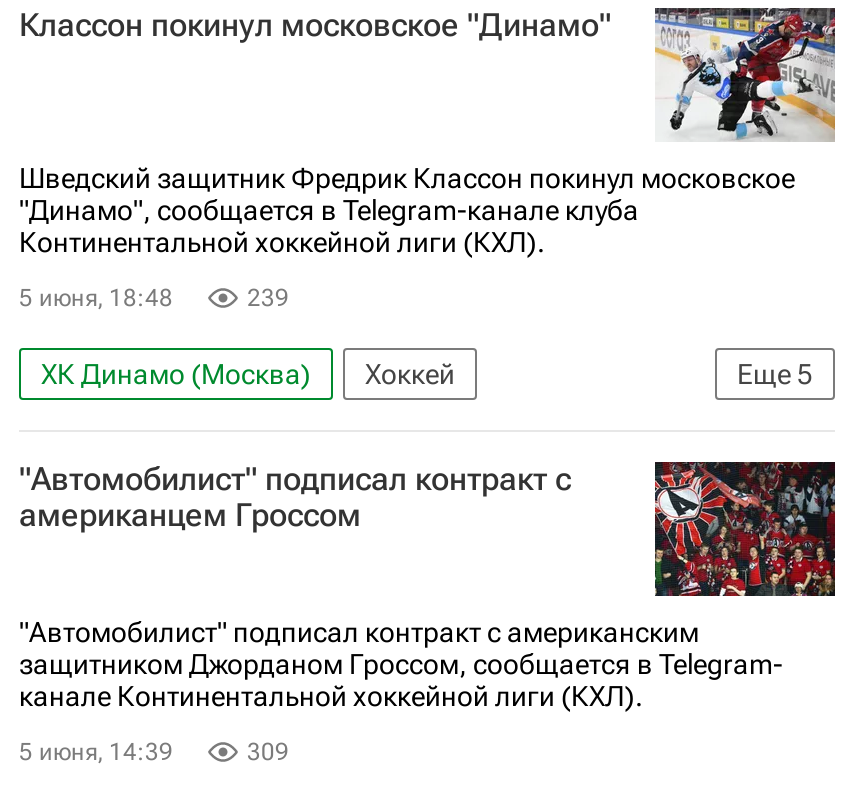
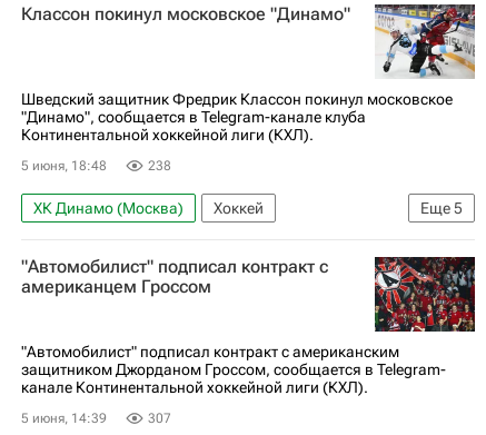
[247,283,289,311] 239 -> [148,157,171,173] 238
[247,737,289,765] 309 -> [148,410,171,426] 307

